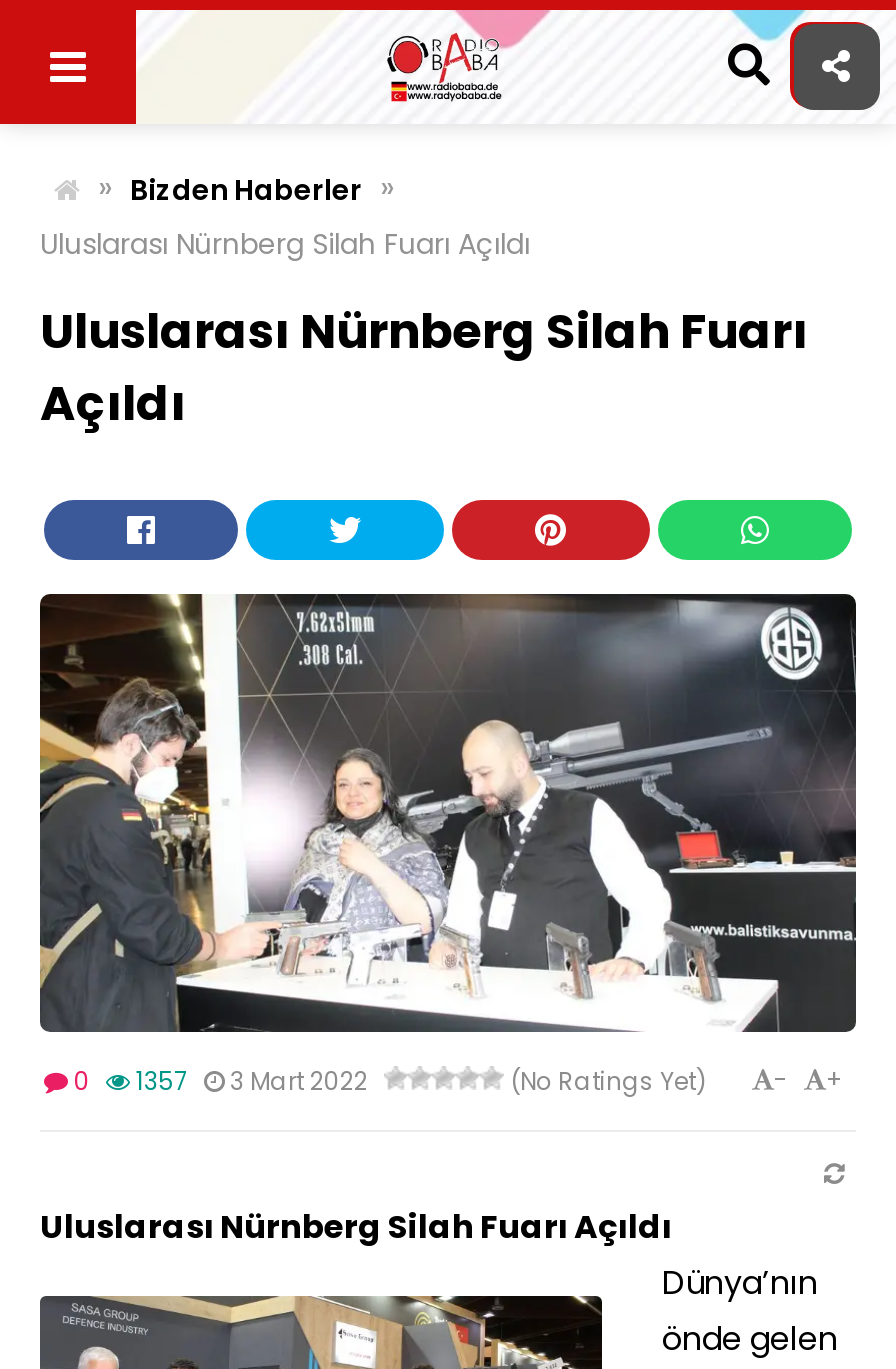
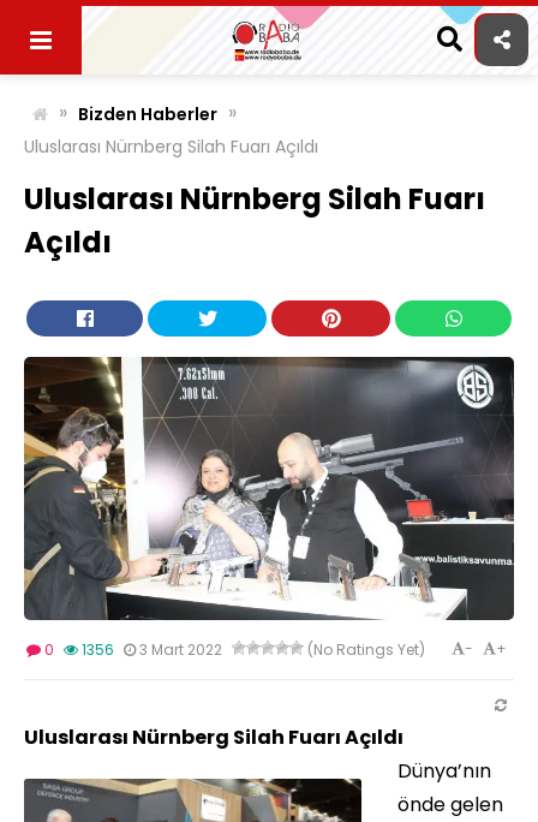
[68,1065,368,1099] 0 1357 3 Mart 2022 -> [41,639,222,660] 0 1356 3 Mart 2022

